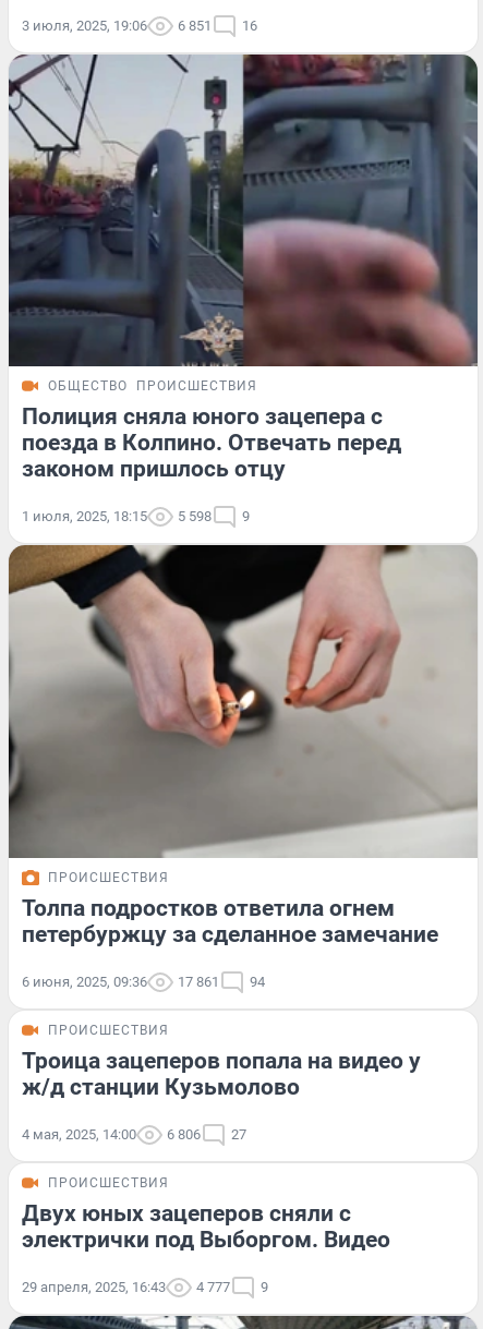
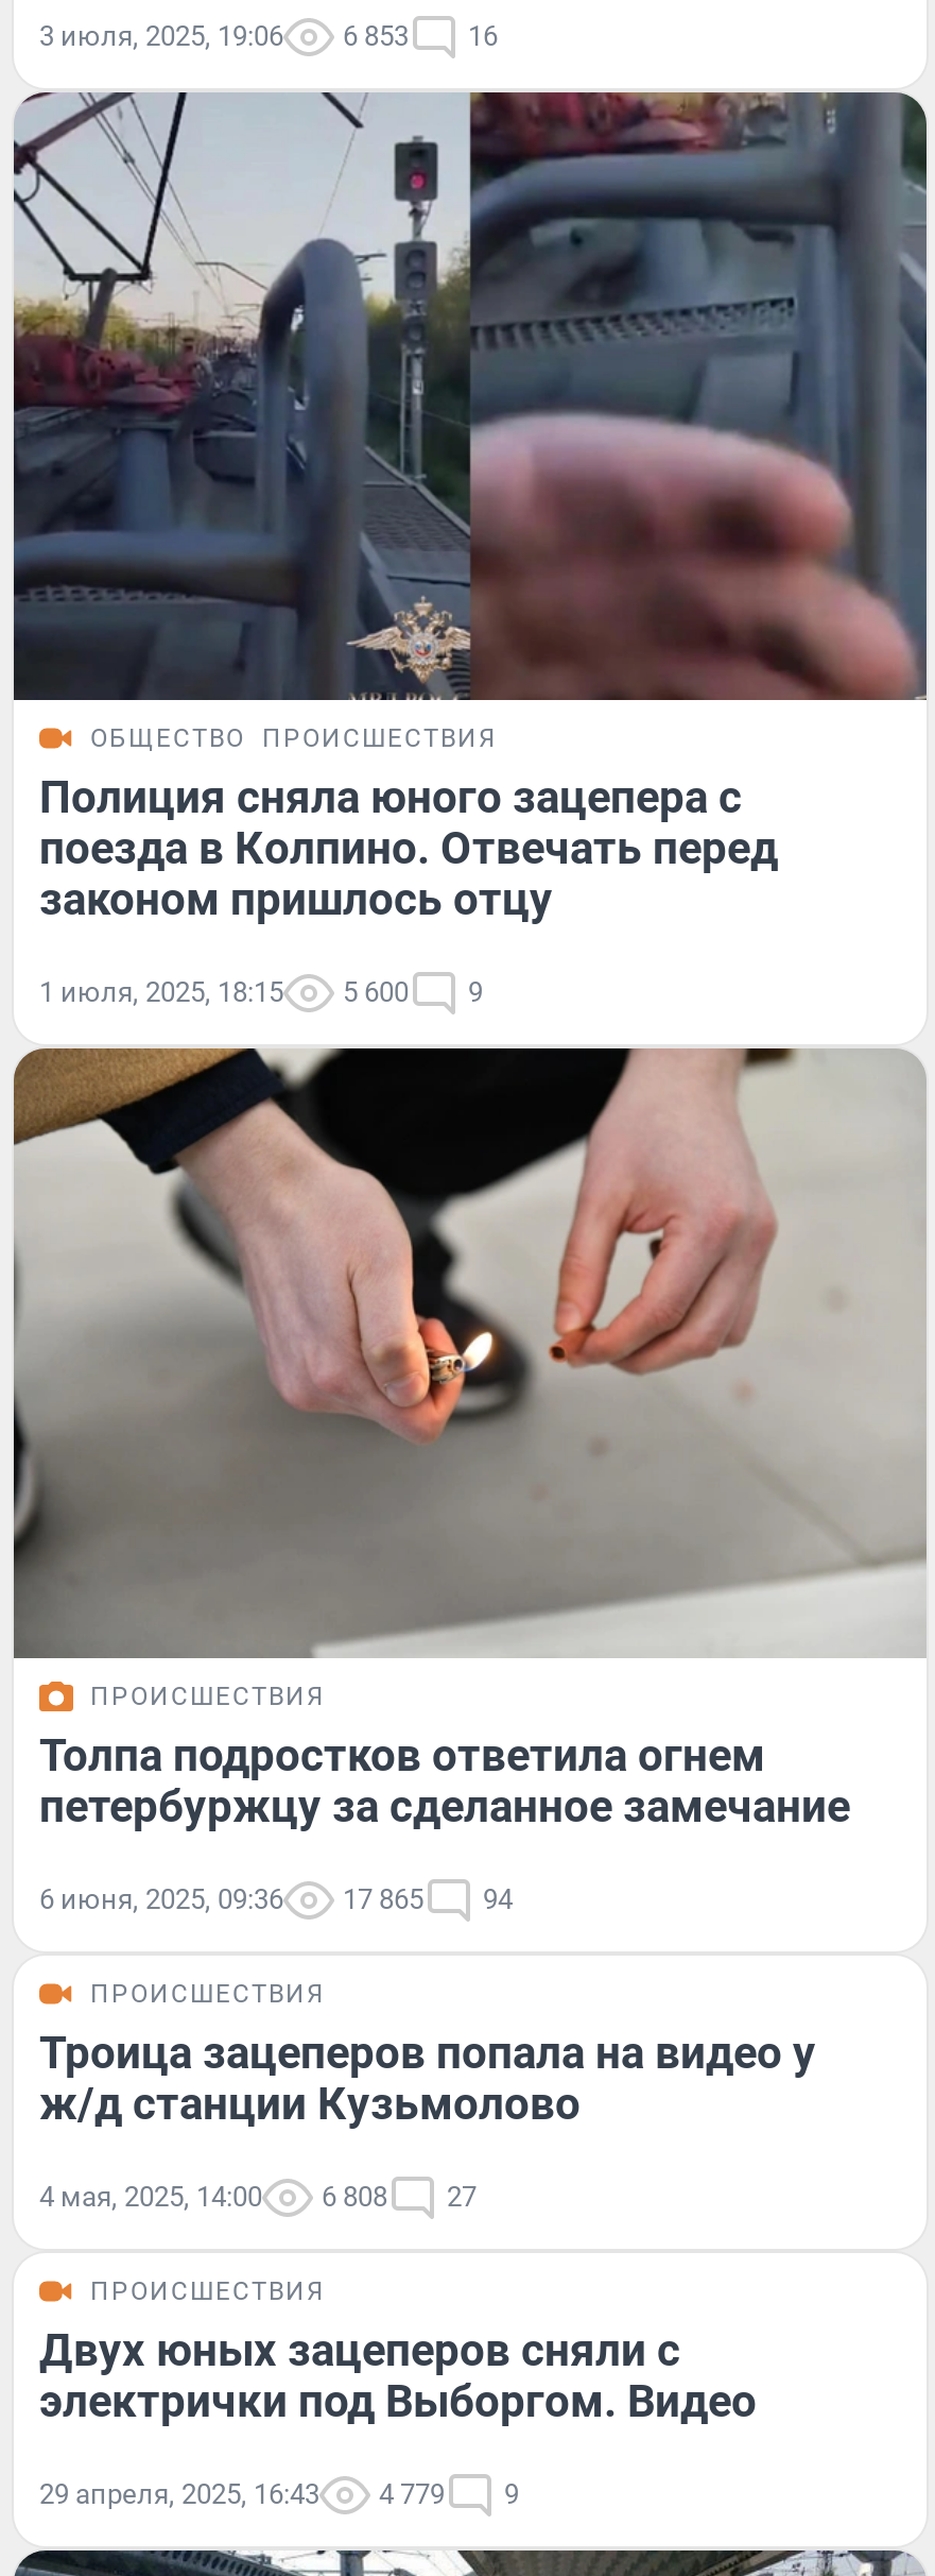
[22,17,257,33] 3 июля, 2025, 19:06 6 851 16 -> [39,19,498,51] 3 июля, 2025, 19:06 6 853 16
[22,508,250,525] 1 июля, 2025, 18:15 5 598 9 -> [39,977,483,1009] 1 июля, 2025, 18:15 5 600 9
[178,973,219,990] 17 861 -> [343,1883,423,1915] 17 865
[22,1126,246,1142] 4 мая, 2025, 14:00 6 806 27 -> [39,2181,477,2212] 4 мая, 2025, 14:00 6 808 27
[22,1279,268,1295] 29 апреля, 2025, 16:43 4 777 9 -> [39,2478,519,2510] 29 апреля, 2025, 16:43 4 779 9

